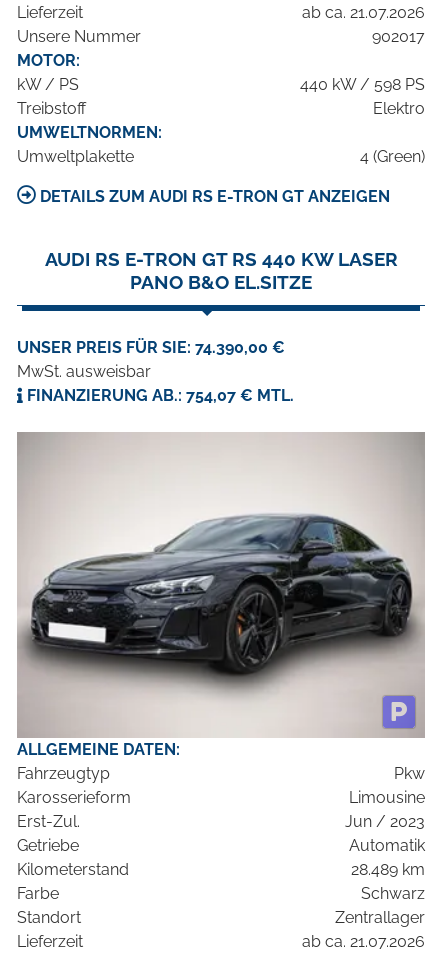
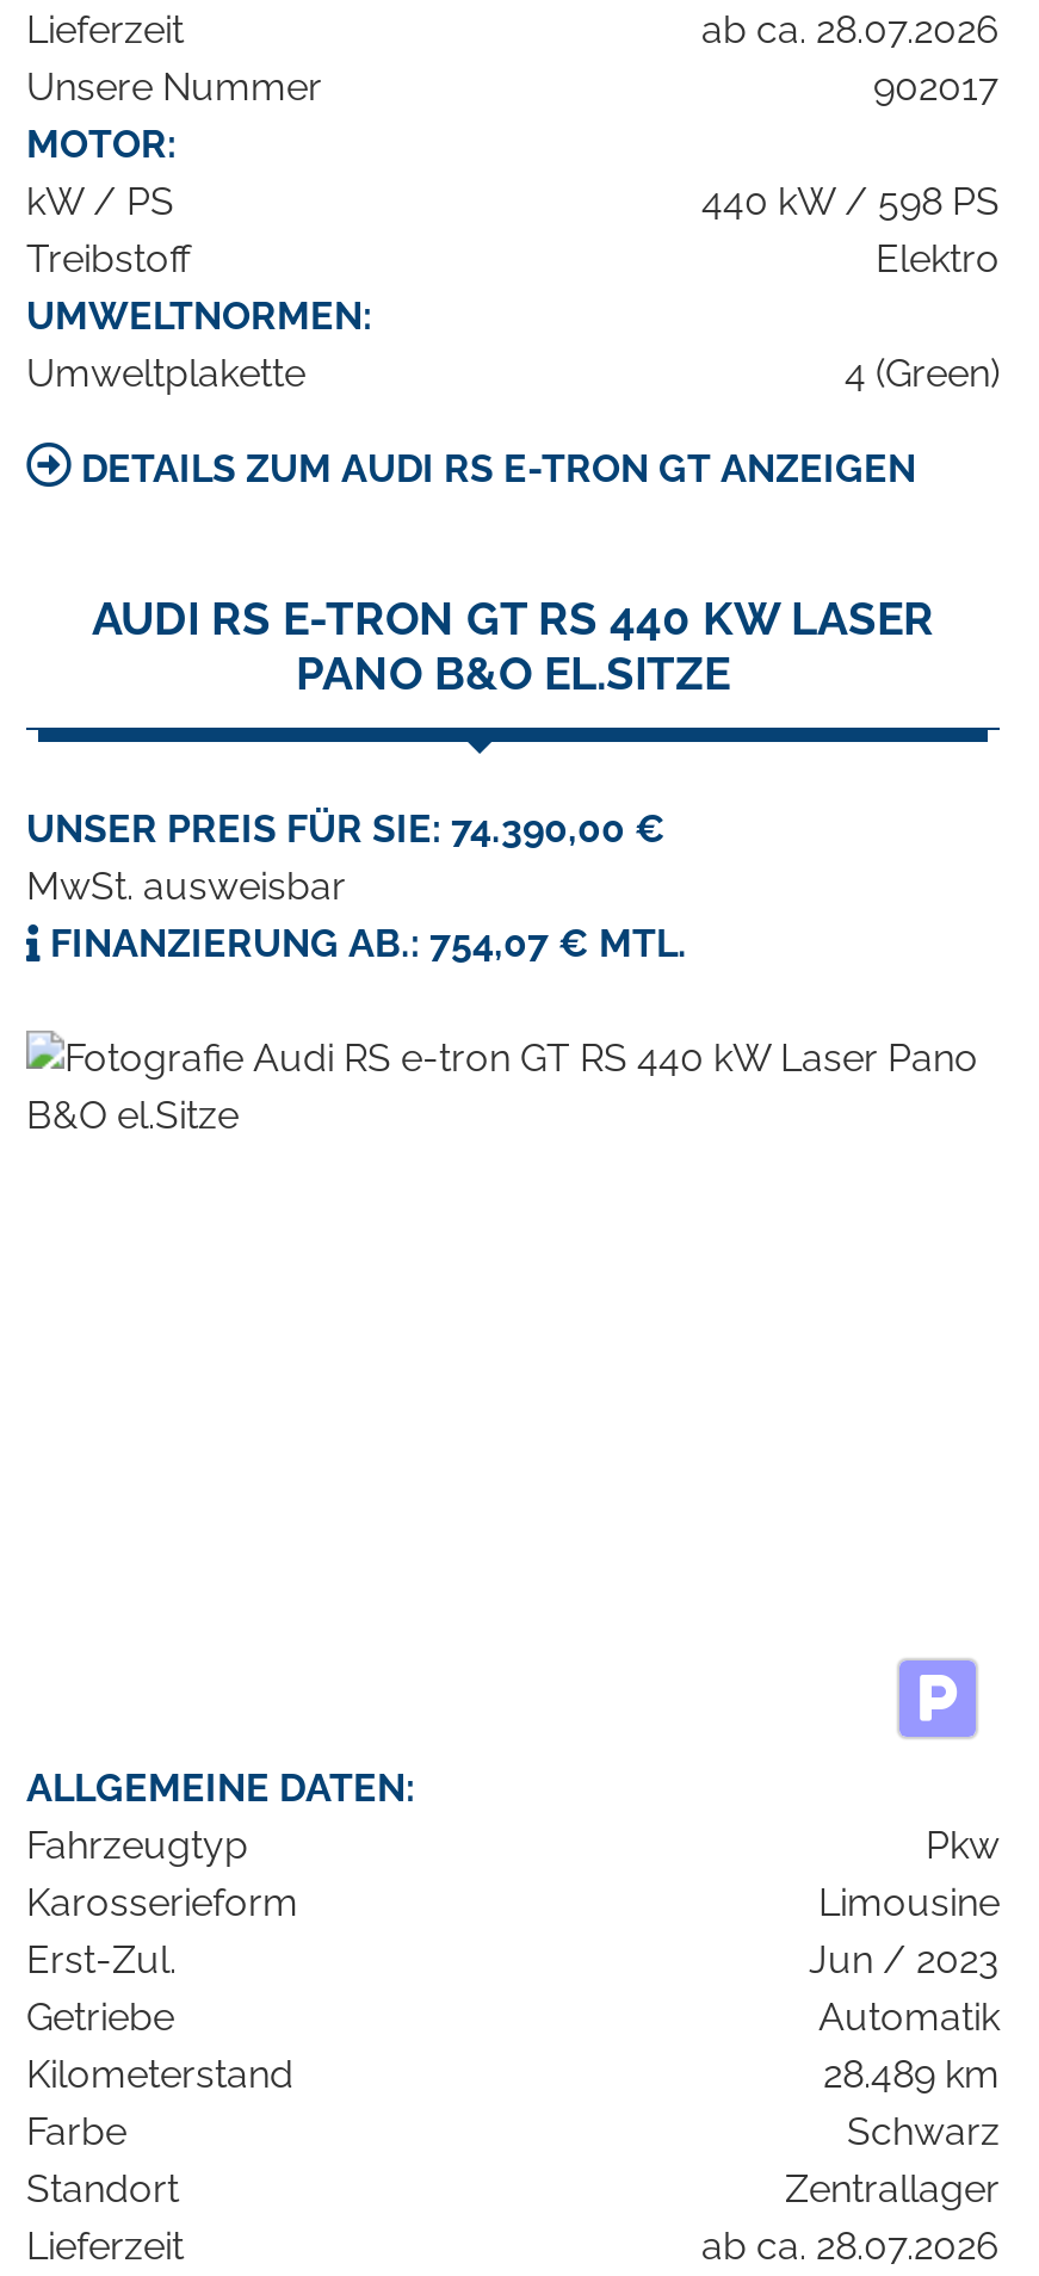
[302,3,425,22] ab ca. 21.07.2026 -> [701,8,1000,53] ab ca. 28.07.2026
[16,431,426,738] [image] -> none
[302,932,425,951] ab ca. 21.07.2026 -> [701,2224,1000,2269] ab ca. 28.07.2026

